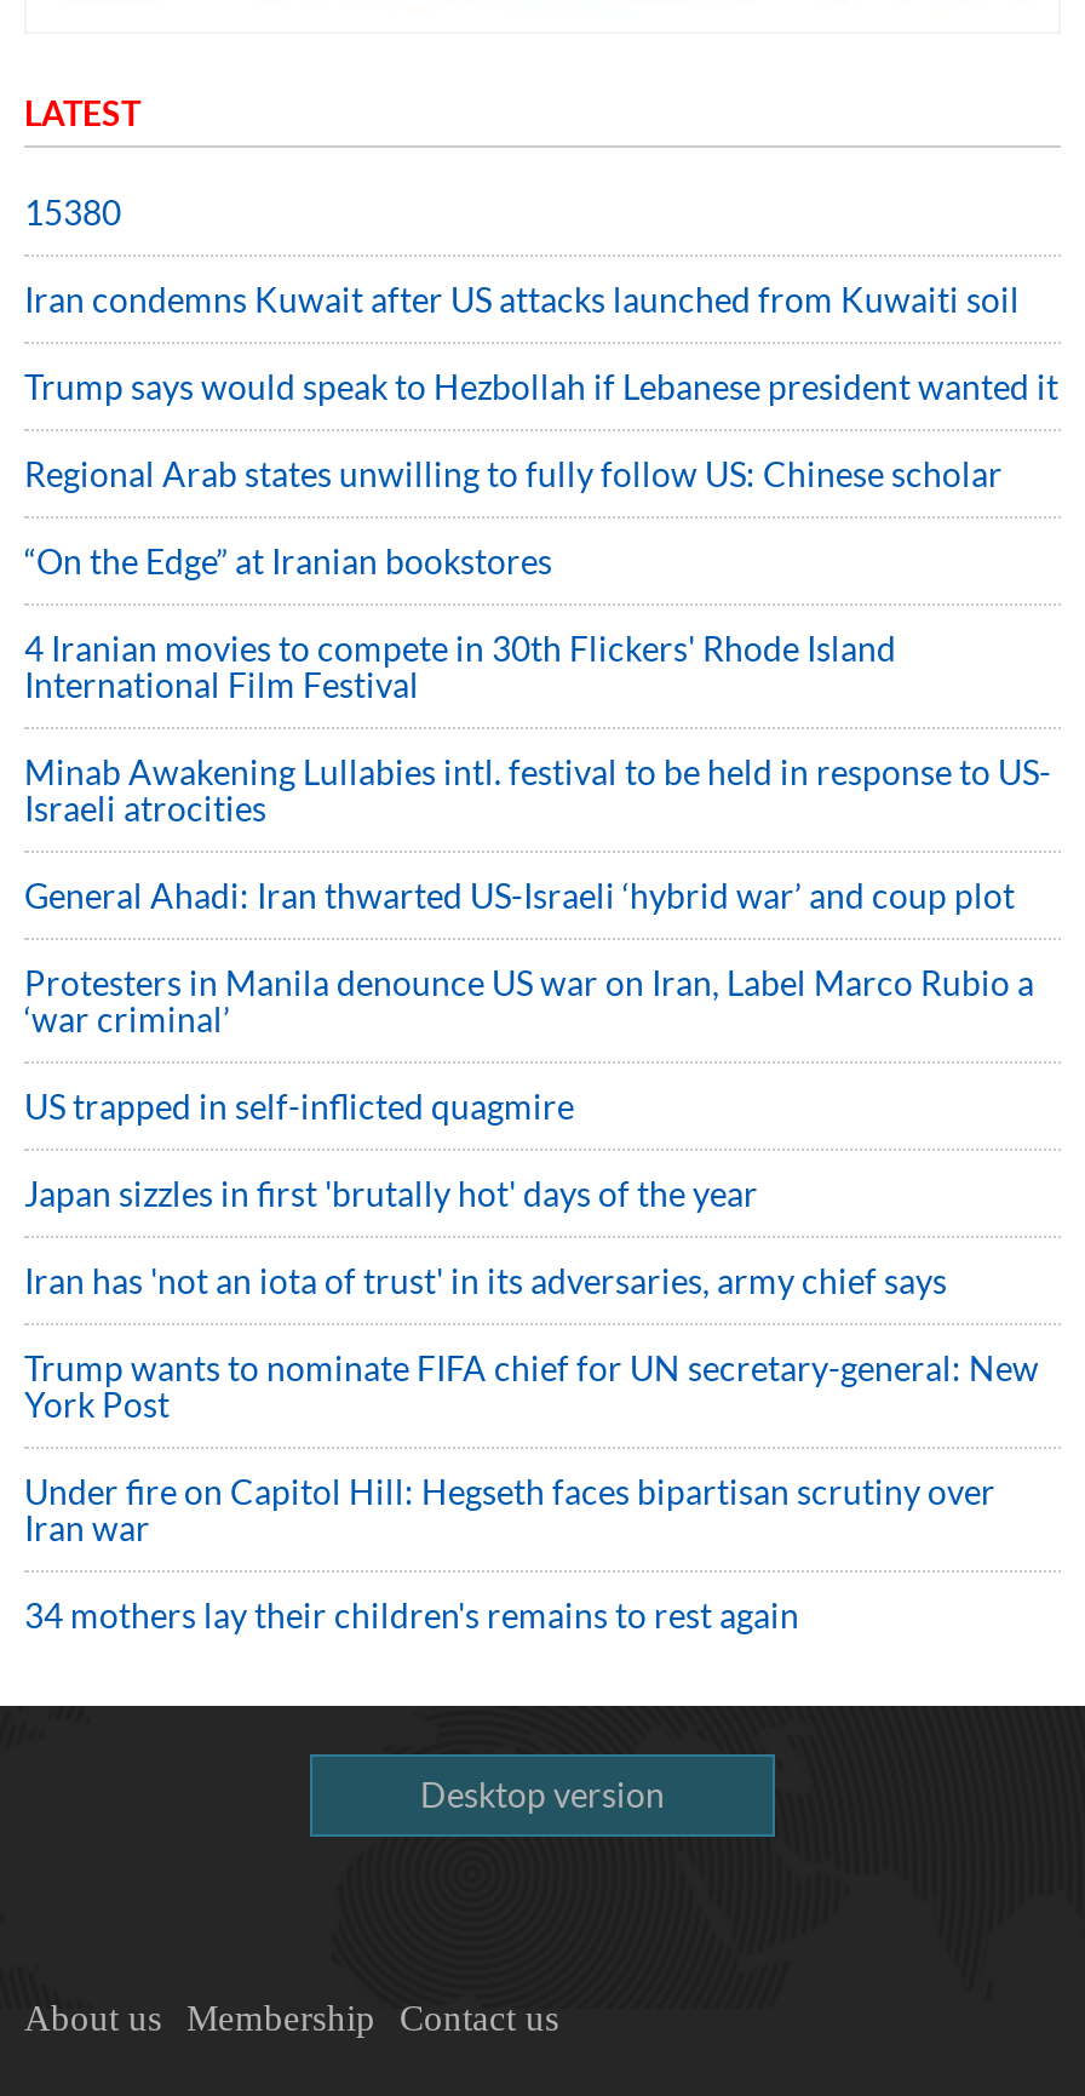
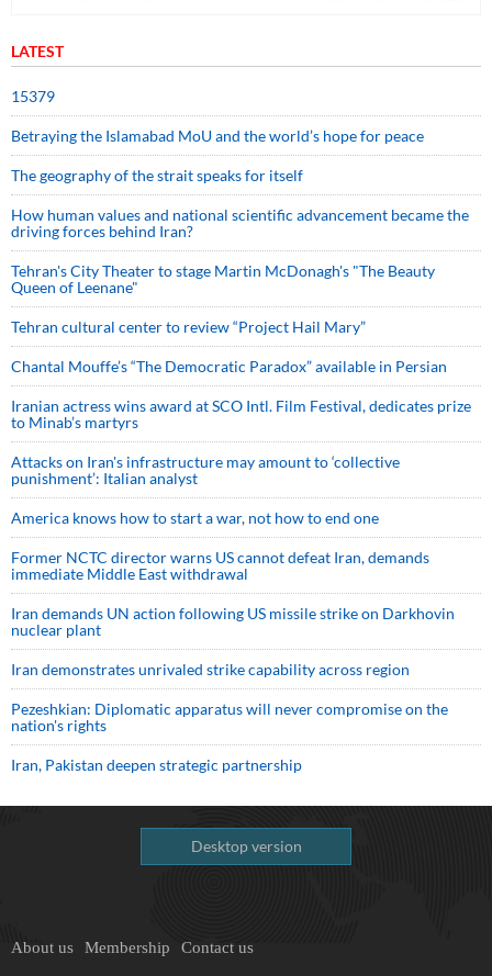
[24,192,121,233] 15380 -> [11,87,55,106] 15379
[24,279,1020,321] Iran condemns Kuwait after US attacks launched from Kuwaiti soil -> [11,127,424,145] Betraying the Islamabad MoU and the world’s hope for peace
[24,367,1058,408] Trump says would speak to Hezbollah if Lebanese president wanted it -> [11,166,303,185] The geography of the strait speaks for itself
[24,454,1003,495] Regional Arab states unwilling to fully follow US: Chinese scholar -> [11,206,469,241] How human values and national scientific advancement became the | driving forces behind Iran?
[24,541,552,582] “On the Edge” at Iranian bookstores -> [11,262,435,297] Tehran's City Theater to stage Martin McDonagh's "The Beauty | Queen of Leenane"
[24,628,896,706] 4 Iranian movies to compete in 30th Flickers' Rhode Island | International Film Festival -> [11,318,366,336] Tehran cultural center to review “Project Hail Mary”
[24,752,1051,829] Minab Awakening Lullabies intl. festival to be held in response to US- | Israeli atrocities -> [11,357,447,376] Chantal Mouffe’s “The Democratic Paradox” available in Persian
[24,875,1015,917] General Ahadi: Iran thwarted US-Israeli ‘hybrid war’ and coup plot -> [11,397,471,432] Iranian actress wins award at SCO Intl. Film Festival, dedicates prize | to Minab’s martyrs
[24,963,1034,1040] Protesters in Manila denounce US war on Iran, Label Marco Rubio a | ‘war criminal’ -> [11,453,400,488] Attacks on Iran's infrastructure may amount to ‘collective | punishment’: Italian analyst
[24,1086,581,1127] US trapped in self-inflicted quagmire -> [11,509,379,527] America knows how to start a war, not how to end one
[24,1174,758,1215] Japan sizzles in first 'brutally hot' days of the year -> [11,548,429,583] Former NCTC director warns US cannot defeat Iran, demands | immediate Middle East withdrawal
[24,1261,954,1302] Iran has 'not an iota of trust' in its adversaries, army chief says -> [11,604,455,639] Iran demands UN action following US missile strike on Darkhovin | nuclear plant
[24,1348,1039,1426] Trump wants to nominate FIFA chief for UN secretary-general: New | York Post -> [11,660,410,679] Iran demonstrates unrivaled strike capability across region
[24,1472,995,1549] Under fire on Capitol Hill: Hegseth faces bipartisan scrutiny over | Iran war -> [11,700,448,735] Pezeshkian: Diplomatic apparatus will never compromise on the | nation's rights
[24,1595,799,1636] 34 mothers lay their children's remains to rest again -> [11,756,302,774] Iran, Pakistan deepen strategic partnership

